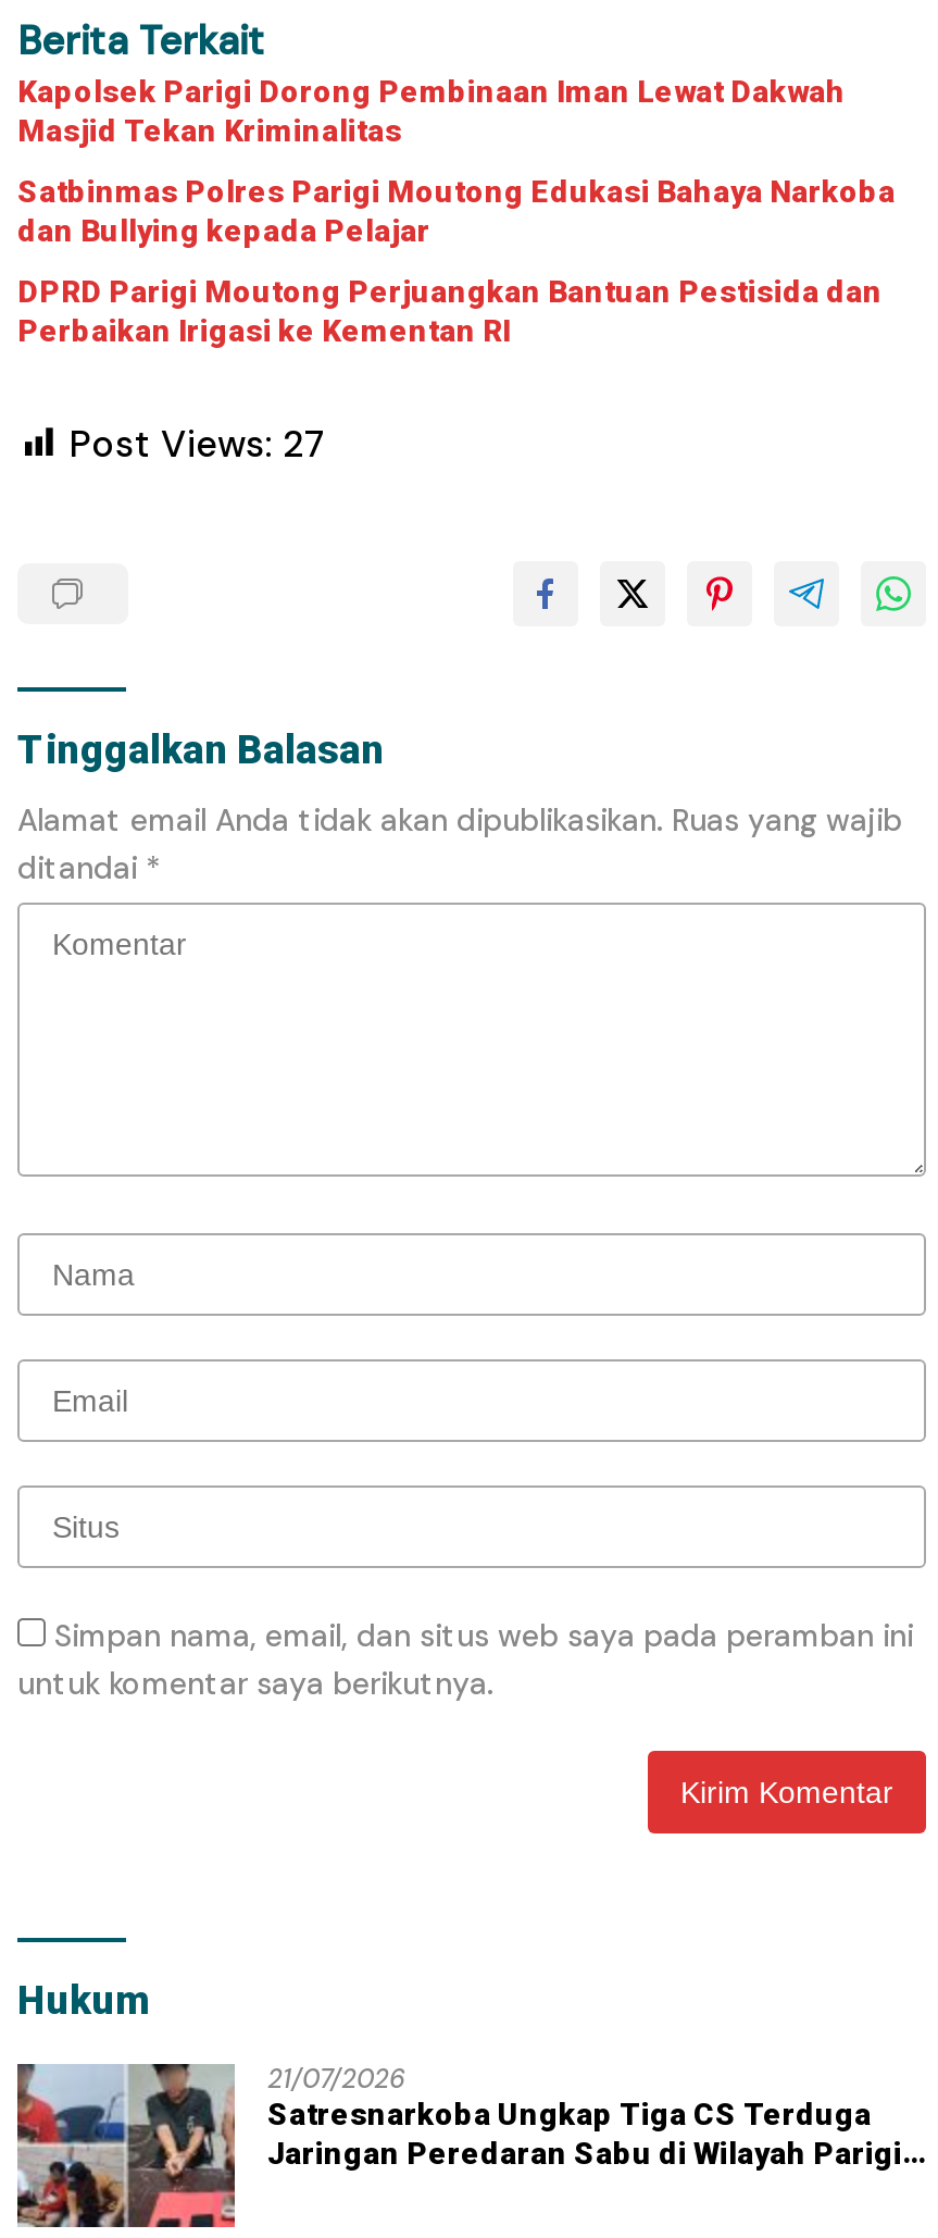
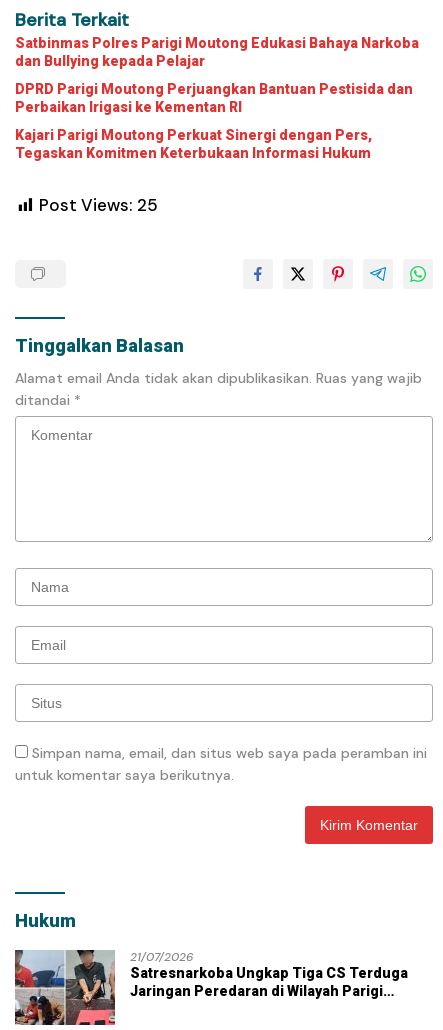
[17,73,846,147] Kapolsek Parigi Dorong Pembinaan Iman Lewat Dakwah | Masjid Tekan Kriminalitas -> none
moved [17,173,896,347] -> [15,35,419,115]: Satbinmas Polres Parigi Moutong Edukasi Bahaya Narkoba | dan Bullying kepada Pelajar | DPRD Parigi Moutong Perjuangkan Bantuan Pestisida dan | Perbaikan Irigasi ke Kementan RI
[70,418,326,466] Post Views: 27 -> [15,127,372,216] Kajari Parigi Moutong Perkuat Sinergi dengan Pers, | Tegaskan Komitmen Keterbukaan Informasi Hukum | Post Views: 25
[267,2134,902,2169] Jaringan Peredaran Sabu di Wilayah Parigi -> [130,983,383,999] Jaringan Peredaran di Wilayah Parigi

